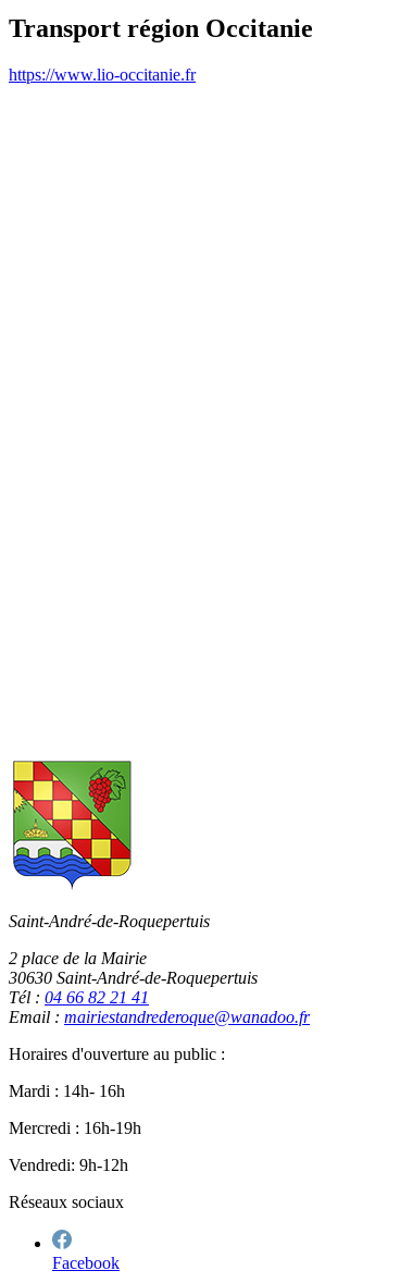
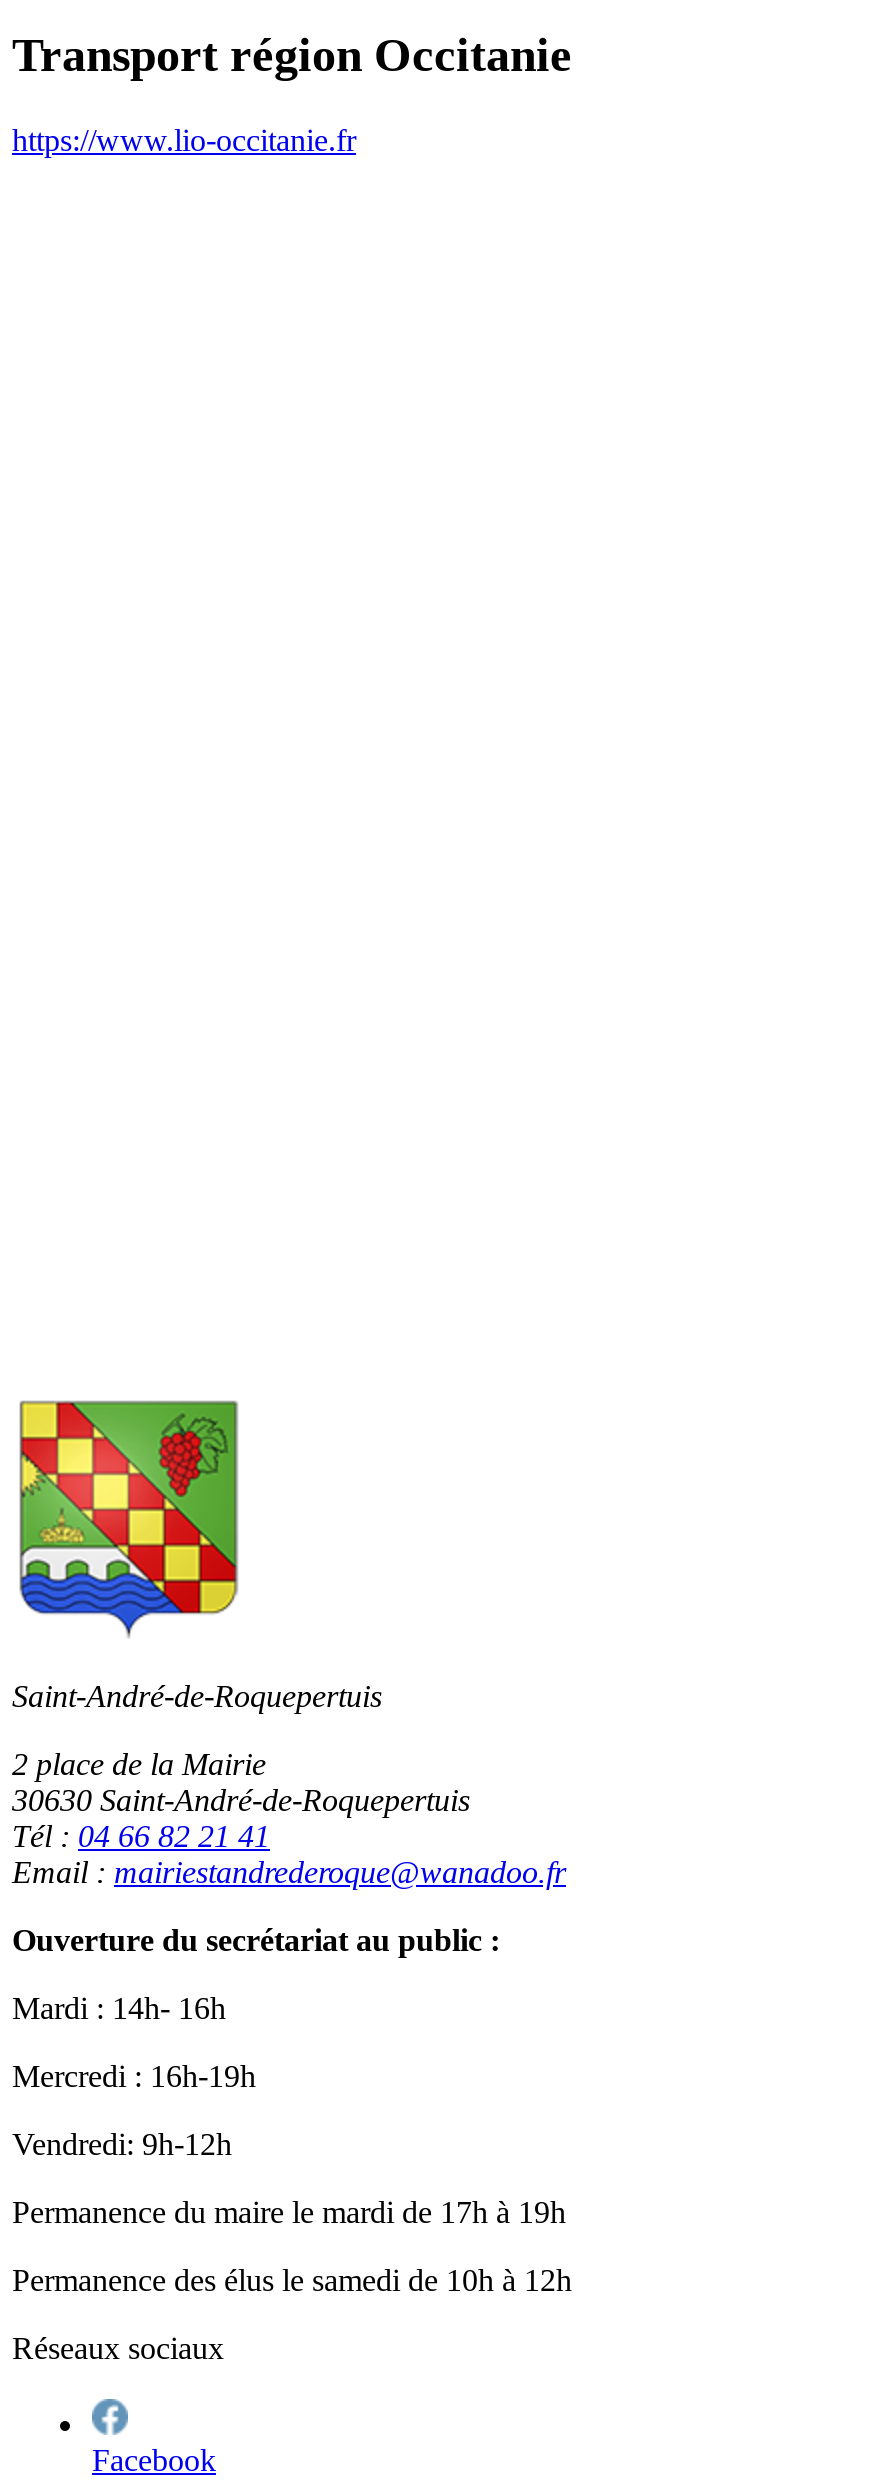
[9,1045,225,1063] Horaires d'ouverture au public : -> [12,1923,500,1957] Ouverture du secrétariat au public :
none -> [12,2195,572,2297] Permanence du maire le mardi de 17h à 19h | Permanence des élus le samedi de 10h à 12h

